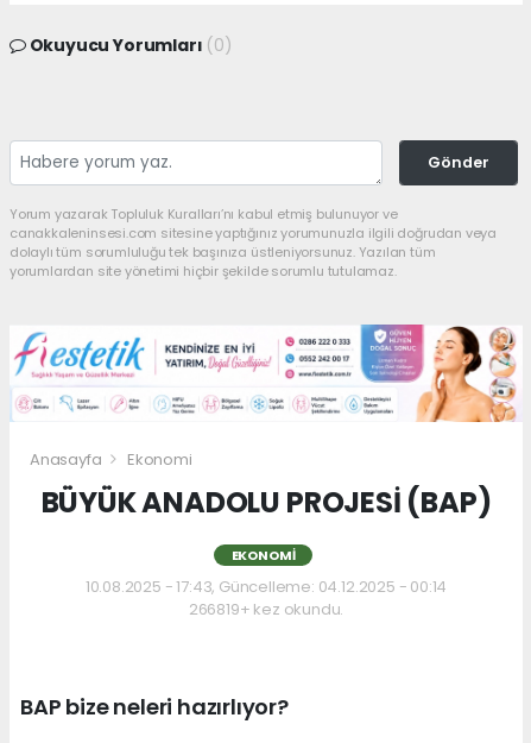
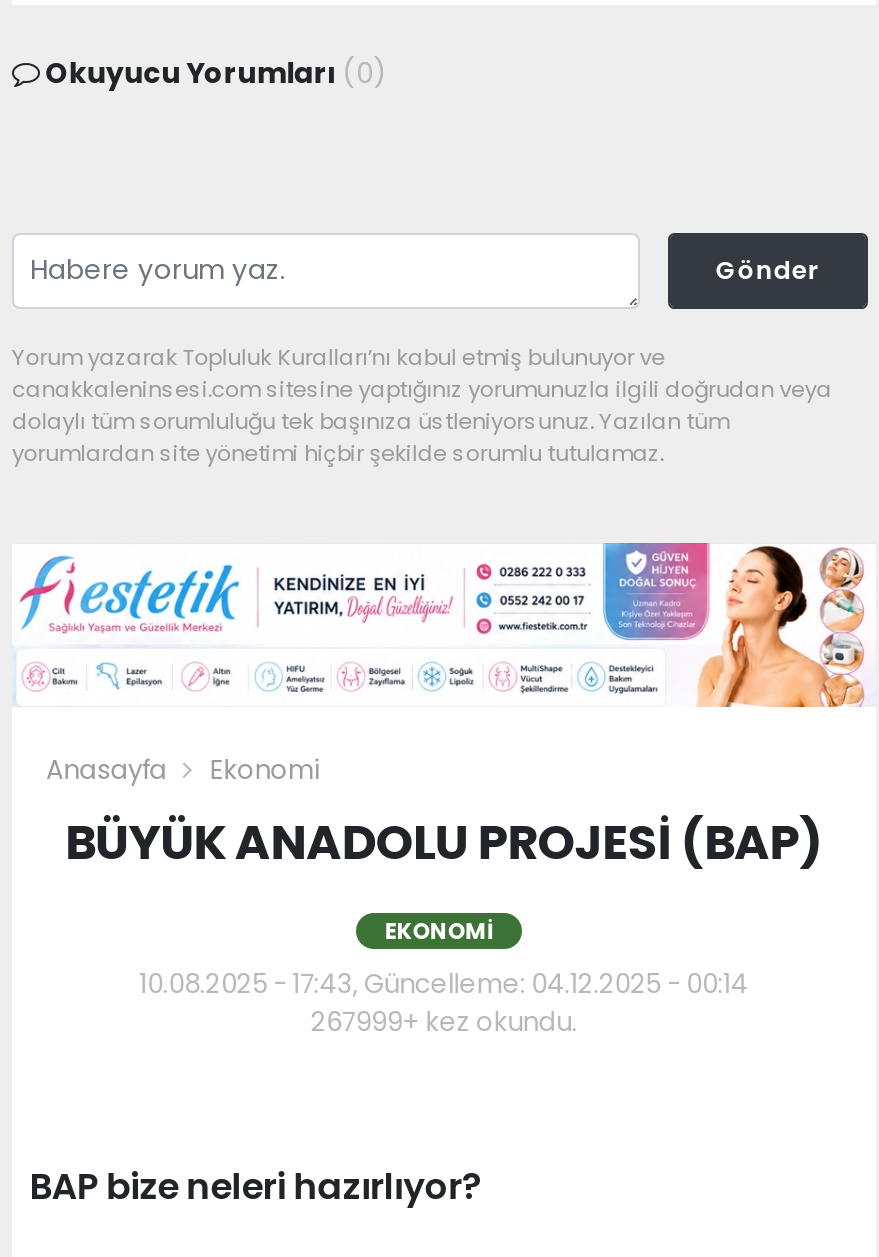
[189,598,344,620] 266819+ kez okundu. -> [311,1003,577,1041] 267999+ kez okundu.

